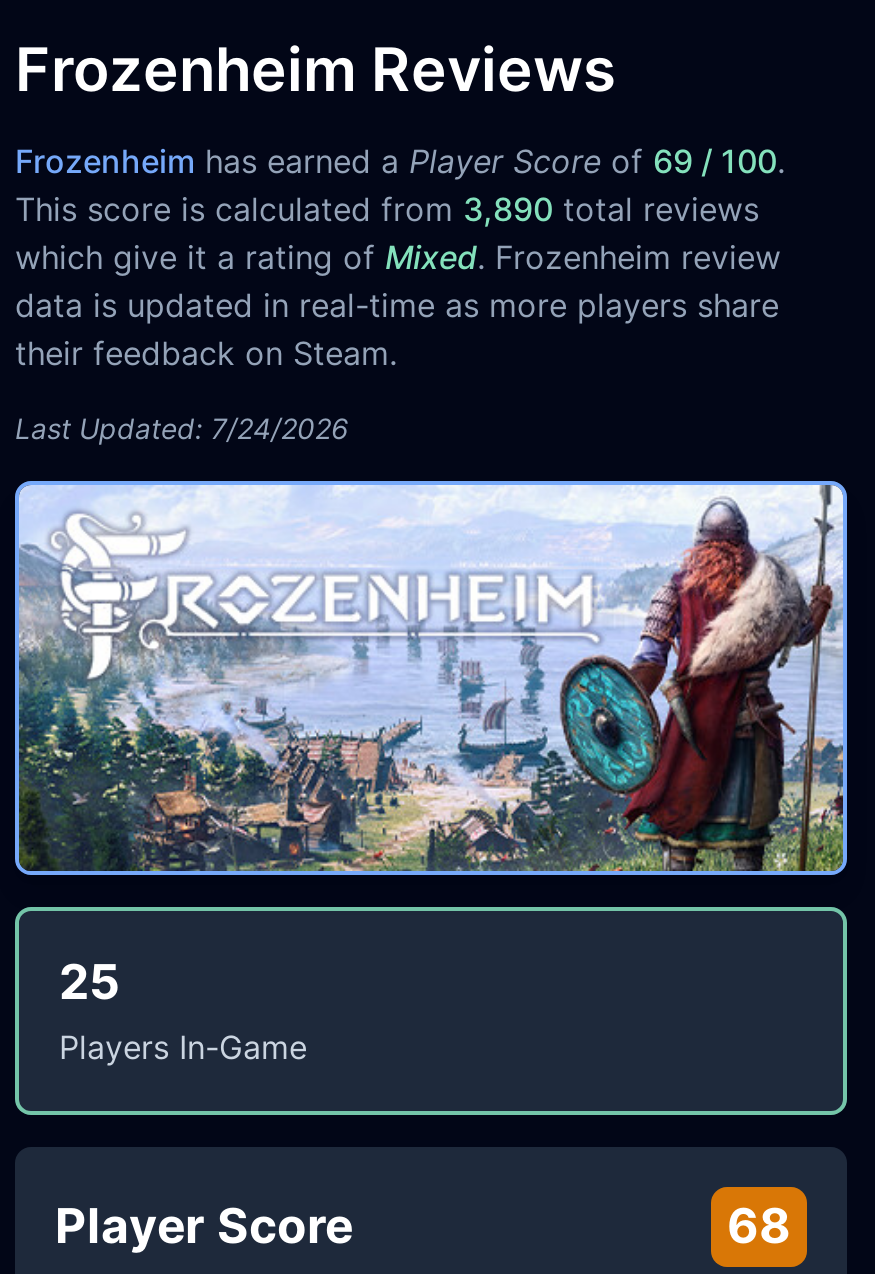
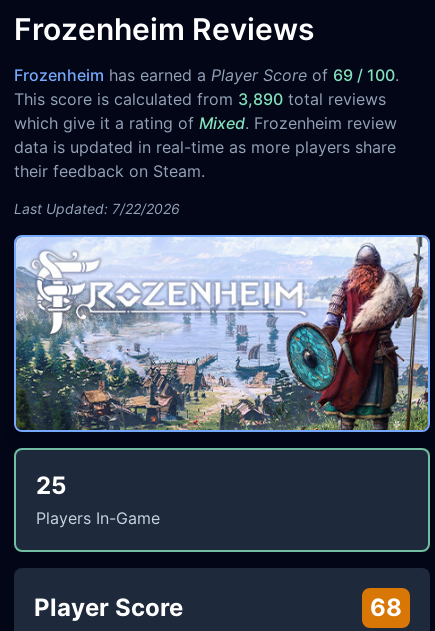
[15,411,349,445] Last Updated: 7/24/2026 -> [14,200,180,217] Last Updated: 7/22/2026

